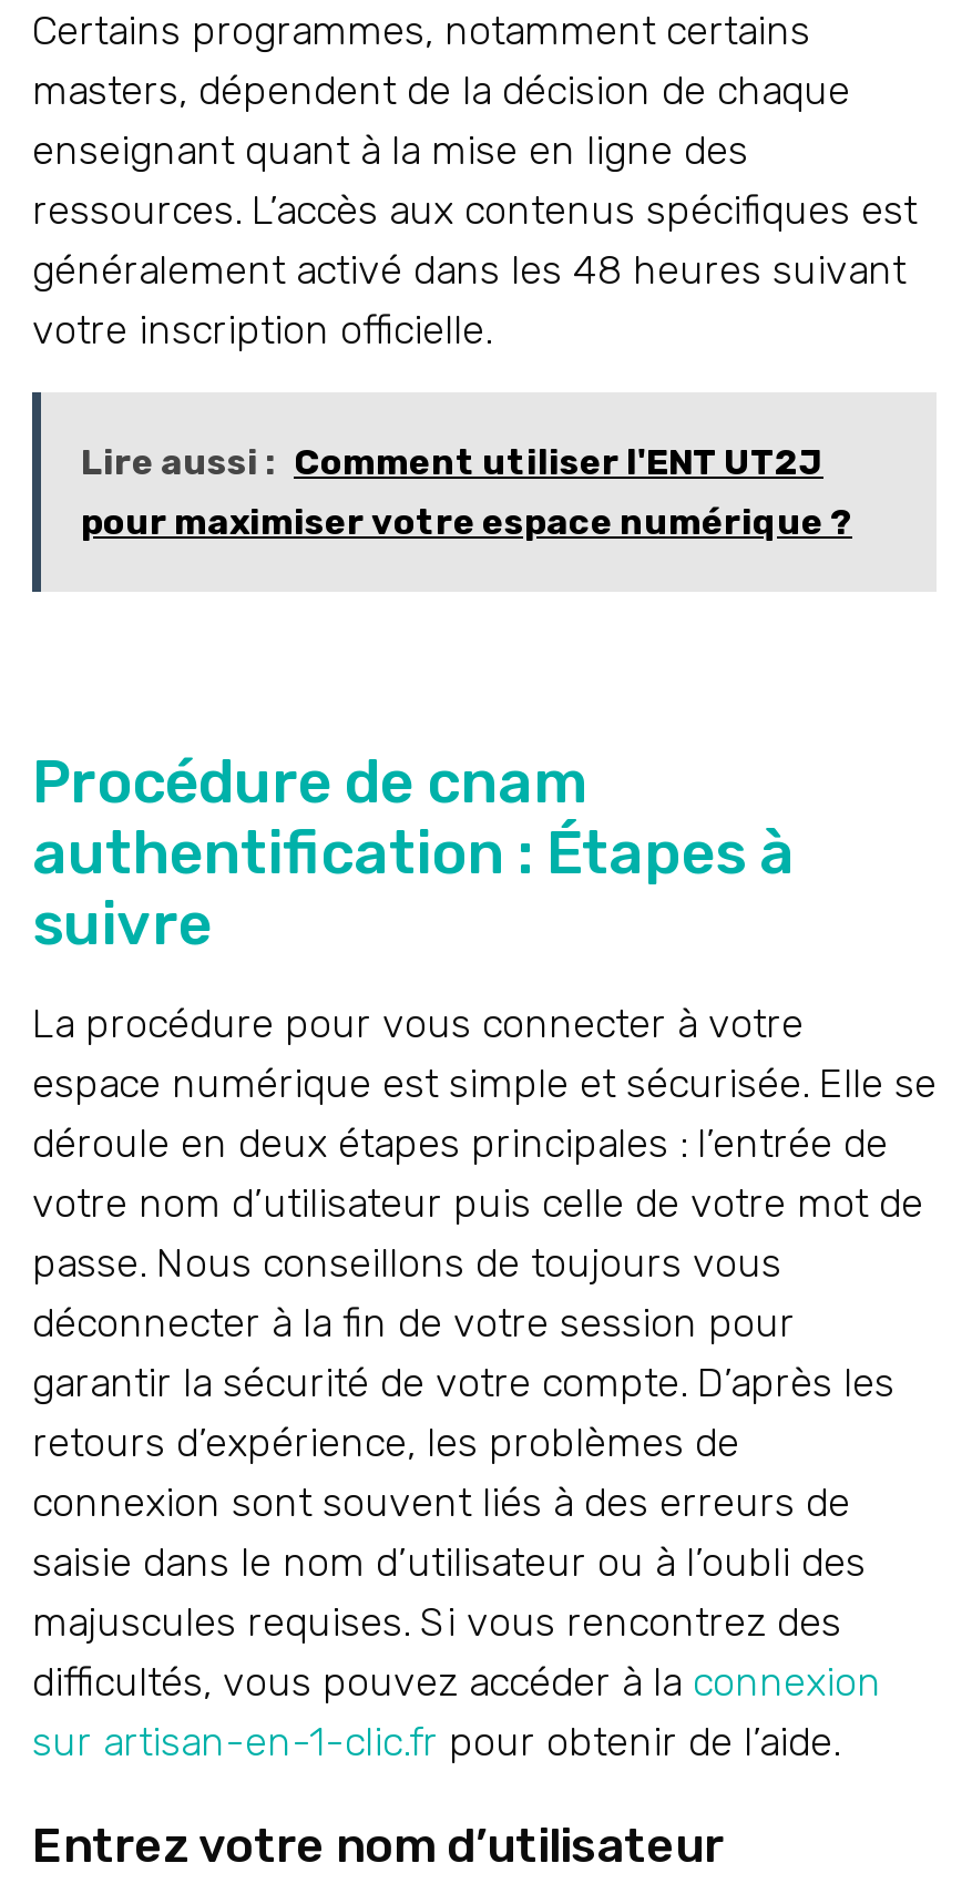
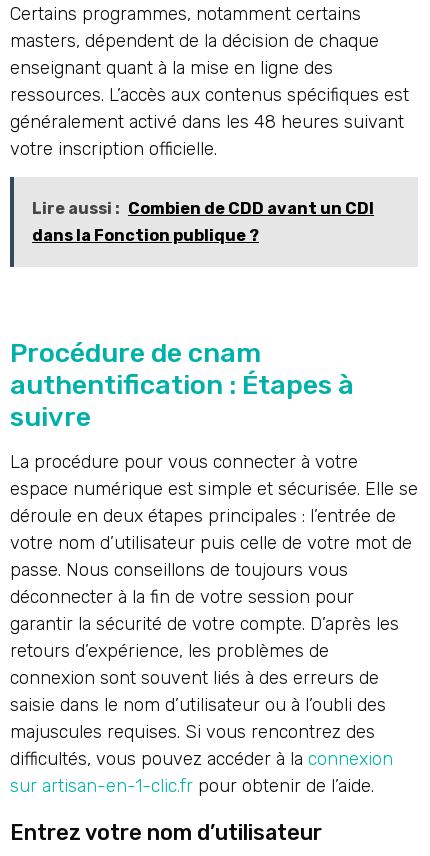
[81,441,852,543] Lire aussi : Comment utiliser l'ENT UT2J | pour maximiser votre espace numérique ? -> [32,199,374,245] Lire aussi : Combien de CDD avant un CDI | dans la Fonction publique ?

